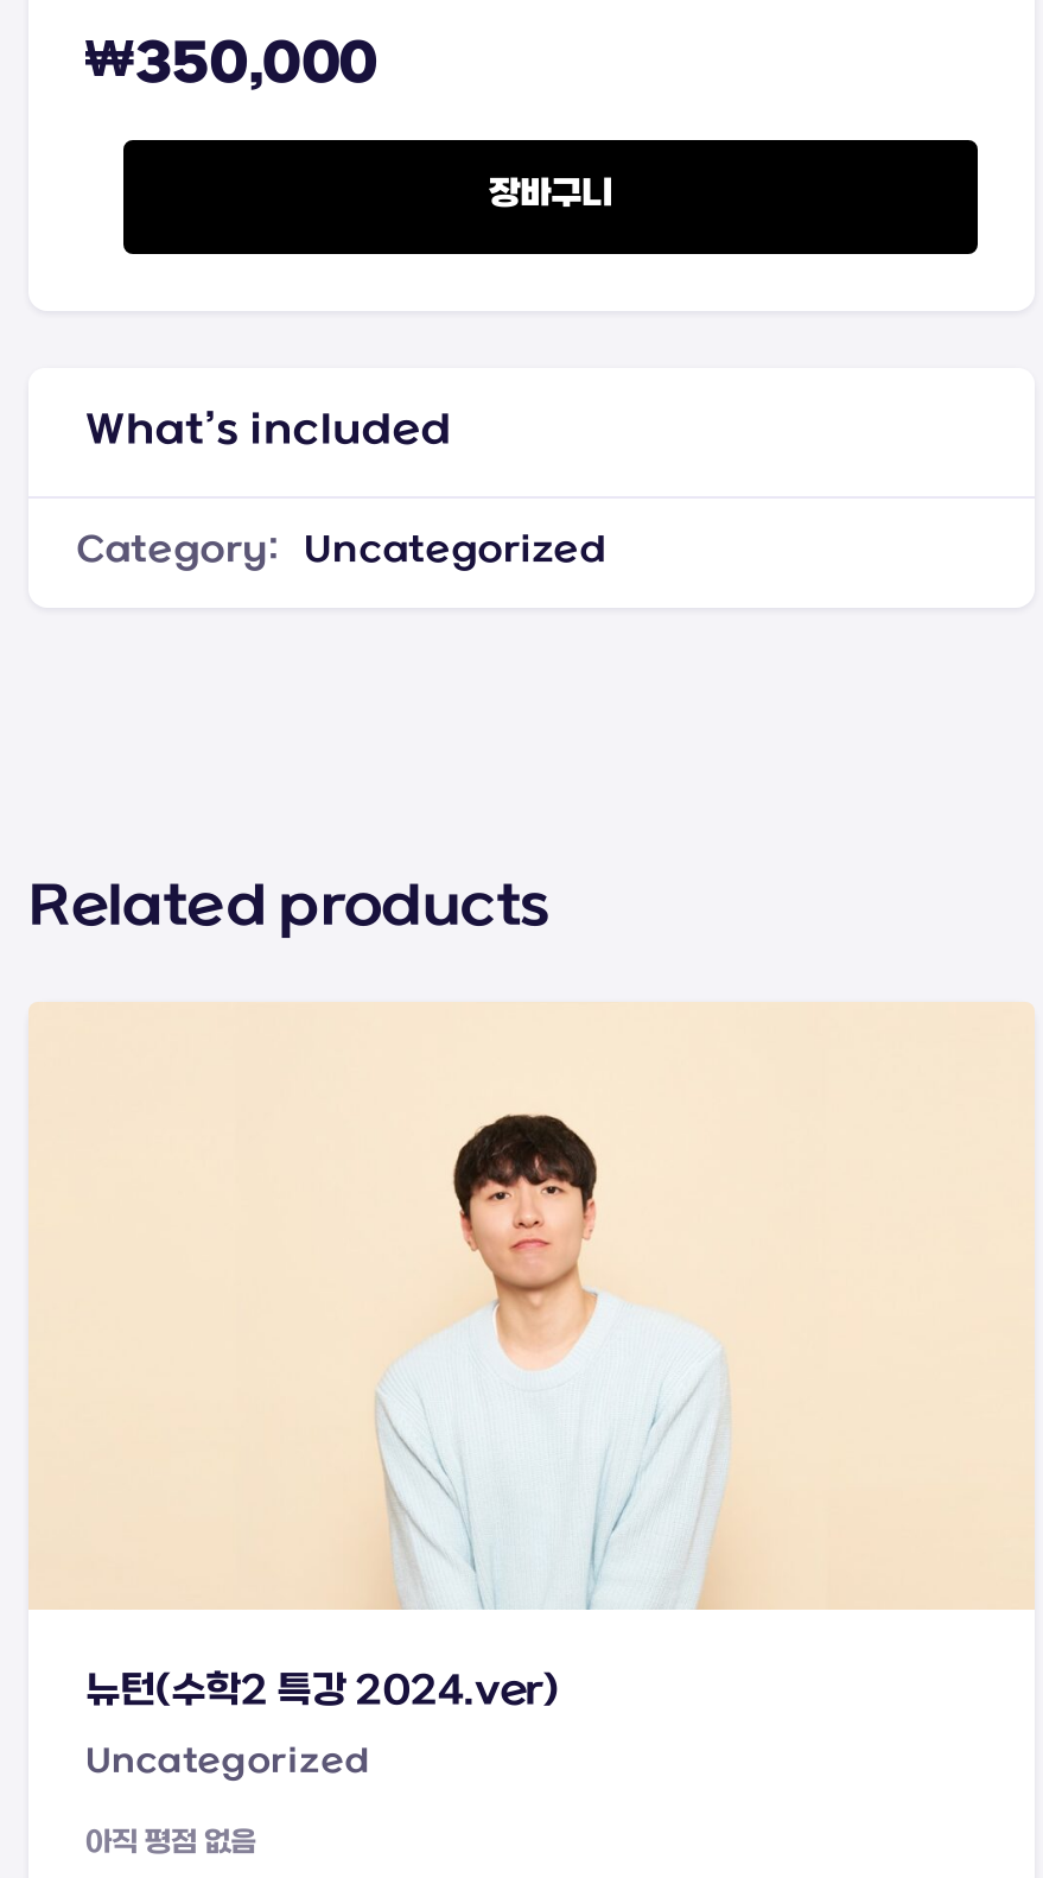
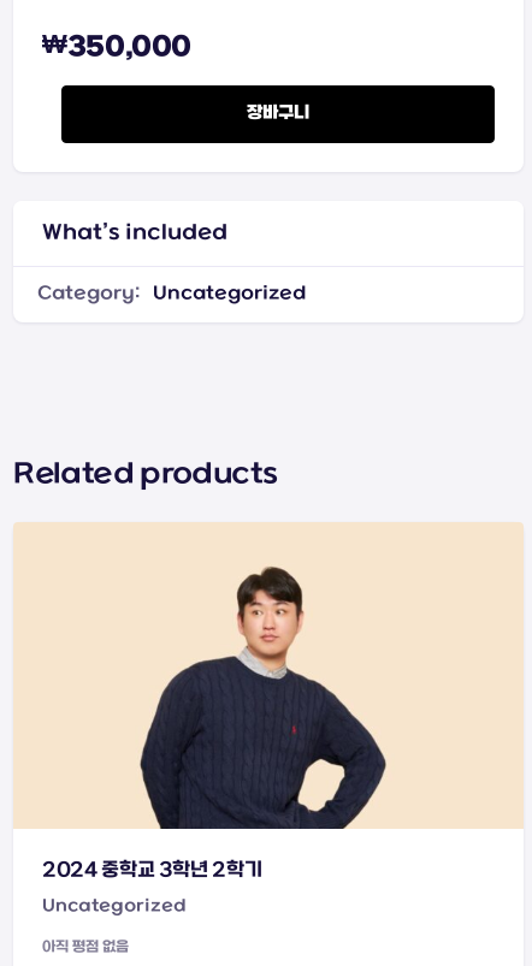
[85,1090,762,1714] [image] | 뉴턴(수학2 특강 2024.ver) -> [42,565,386,882] [image] | 2024 중학교 3학년 2학기

